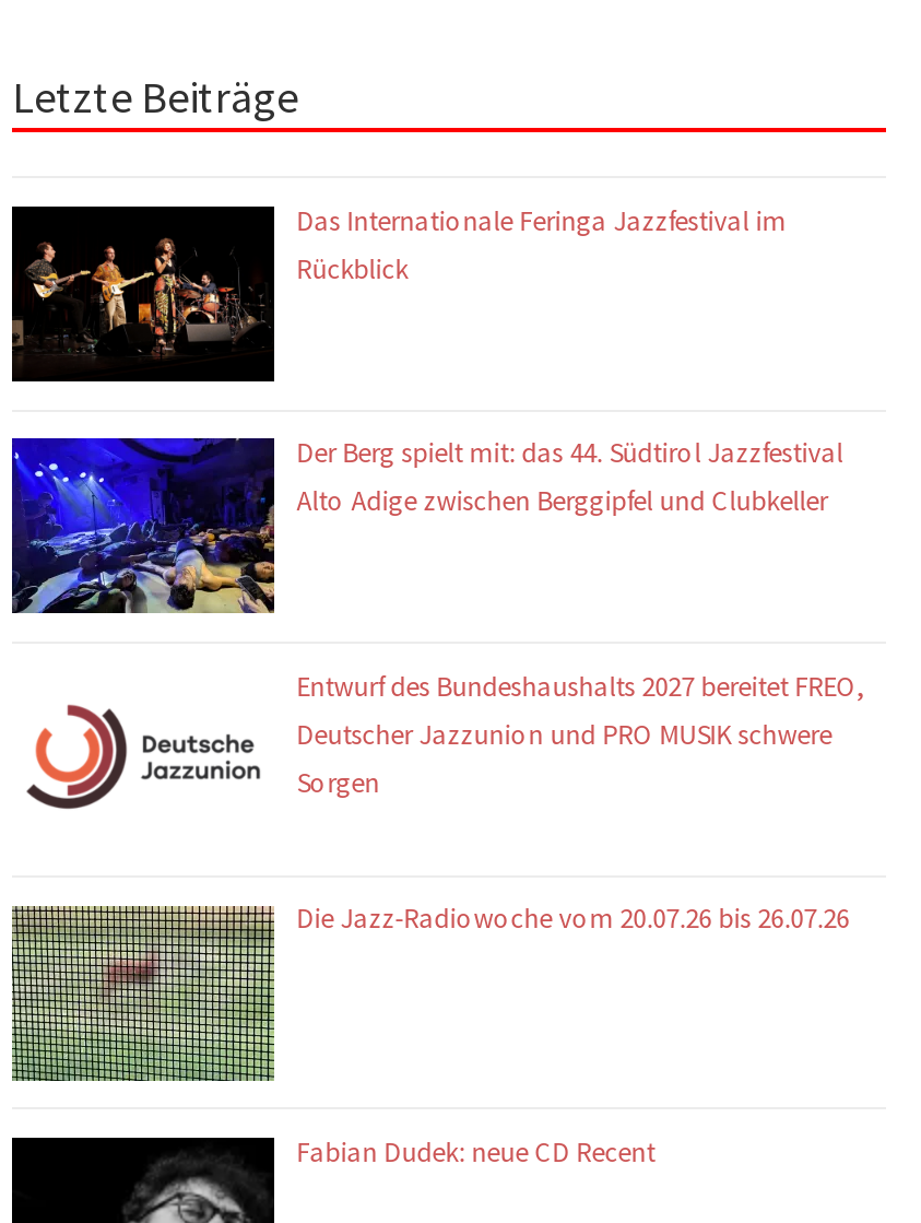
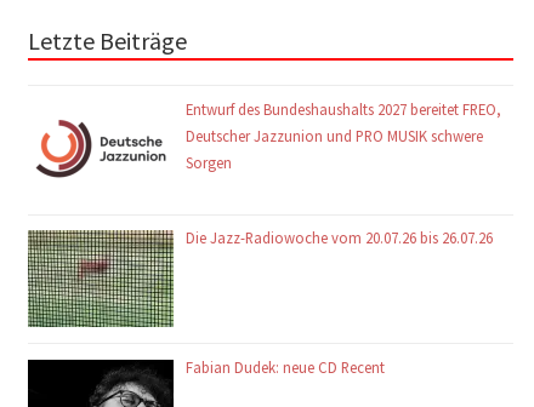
[10,202,786,384] [image] | Das Internationale Feringa Jazzfestival im | Rückblick -> none
[10,435,843,615] [image] | Der Berg spielt mit: das 44. Südtirol Jazzfestival | Alto Adige zwischen Berggipfel und Clubkeller -> none

